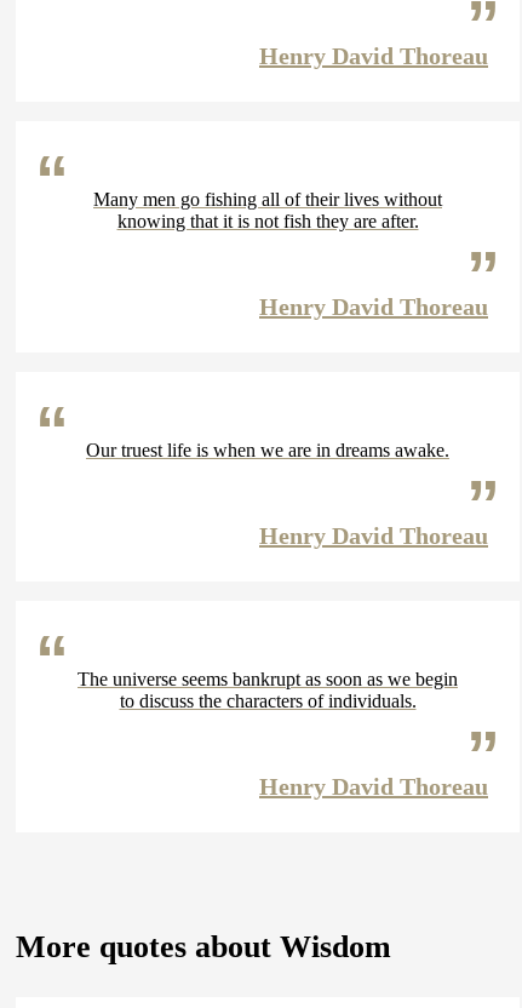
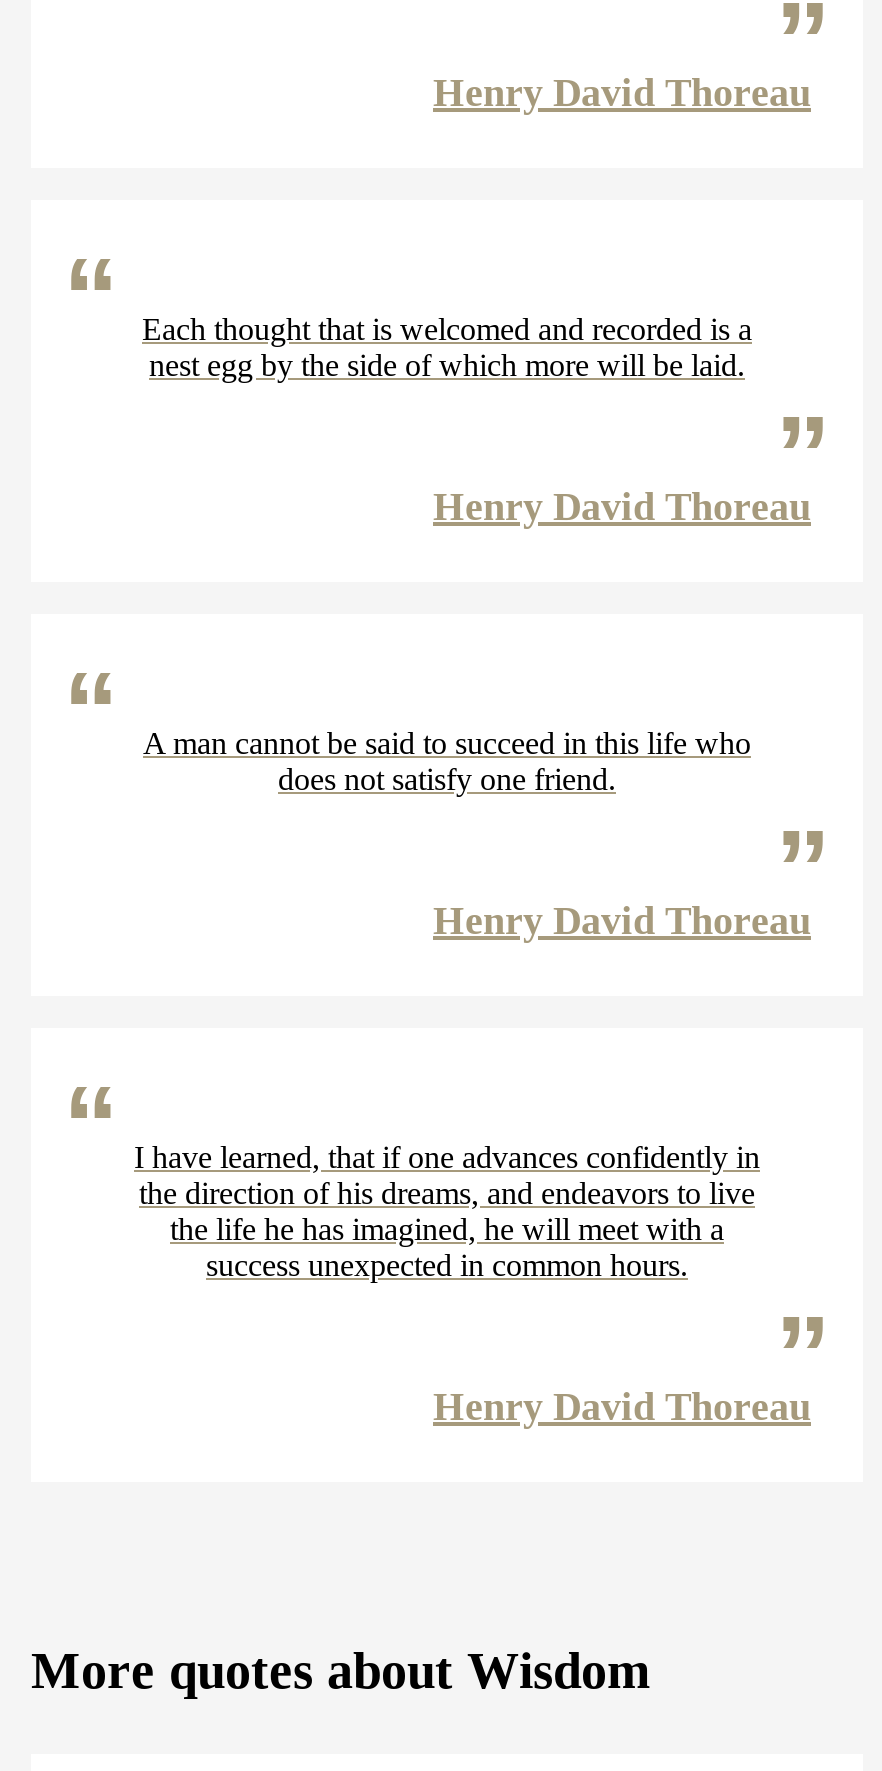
[93,189,442,231] Many men go fishing all of their lives without | knowing that it is not fish they are after. -> [142,312,752,382] Each thought that is welcomed and recorded is a | nest egg by the side of which more will be laid.
[86,440,449,460] Our truest life is when we are in dreams awake. -> [143,726,751,796] A man cannot be said to succeed in this life who | does not satisfy one friend.
[78,669,458,711] The universe seems bankrupt as soon as we begin | to discuss the characters of individuals. -> [134,1140,760,1282] I have learned, that if one advances confidently in | the direction of his dreams, and endeavors to live | the life he has imagined, he will meet with a | success unexpected in common hours.

